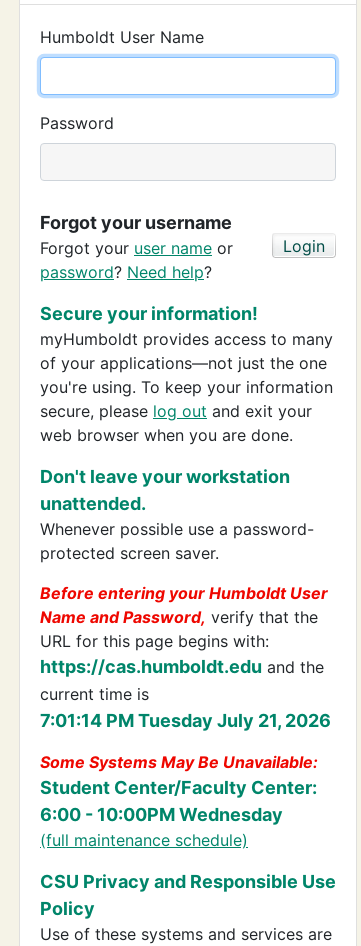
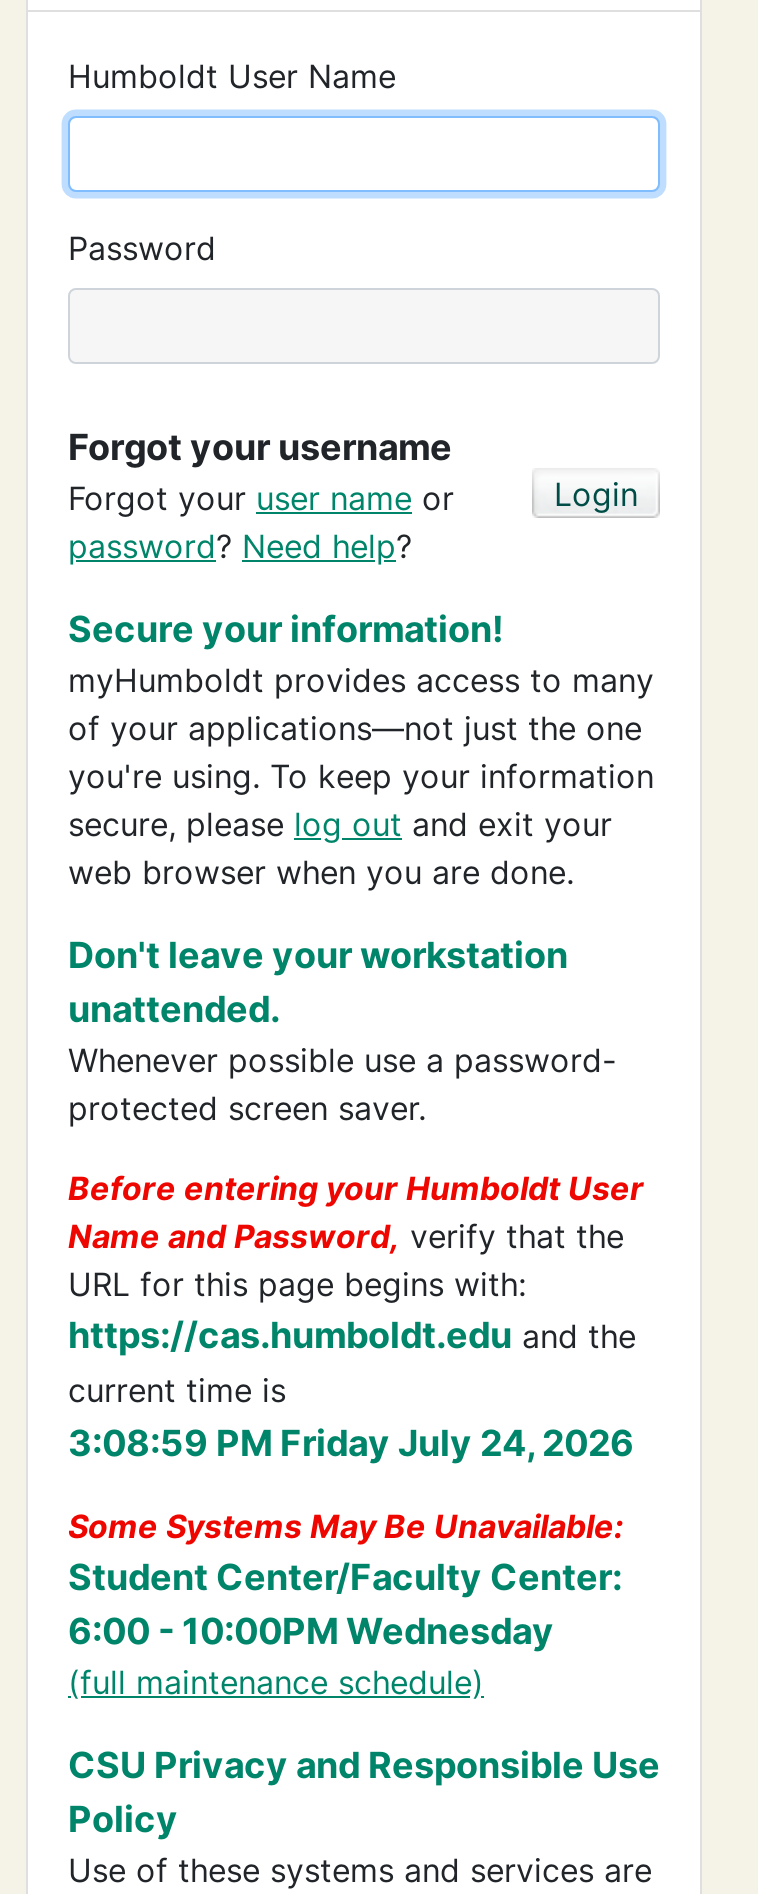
[40,710,331,731] 7:01:14 PM Tuesday July 21, 2026 -> [68,1422,634,1464] 3:08:59 PM Friday July 24, 2026

